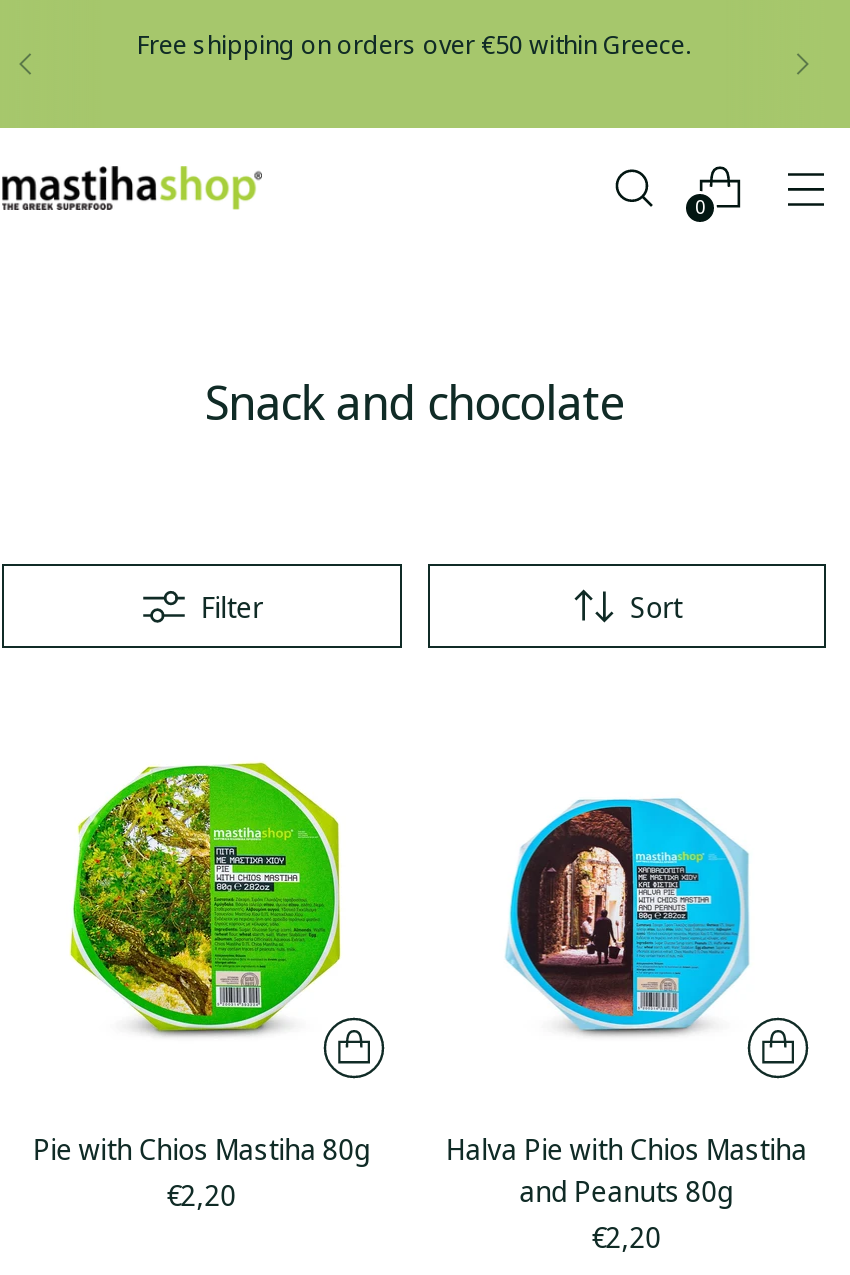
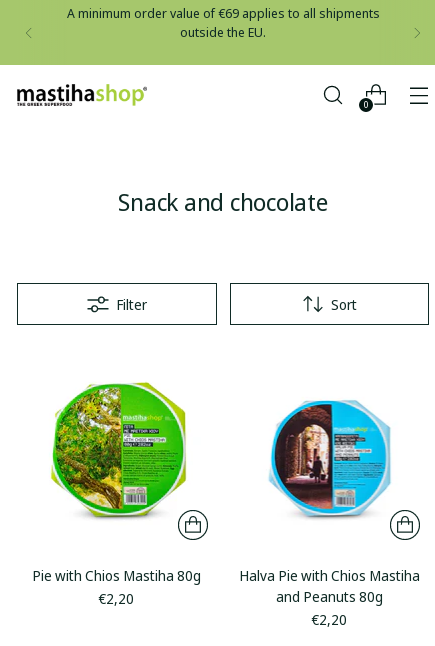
[137,25,691,61] Free shipping on orders over €50 within Greece. -> [66,4,379,41] A minimum order value of €69 applies to all shipments | outside the EU.

